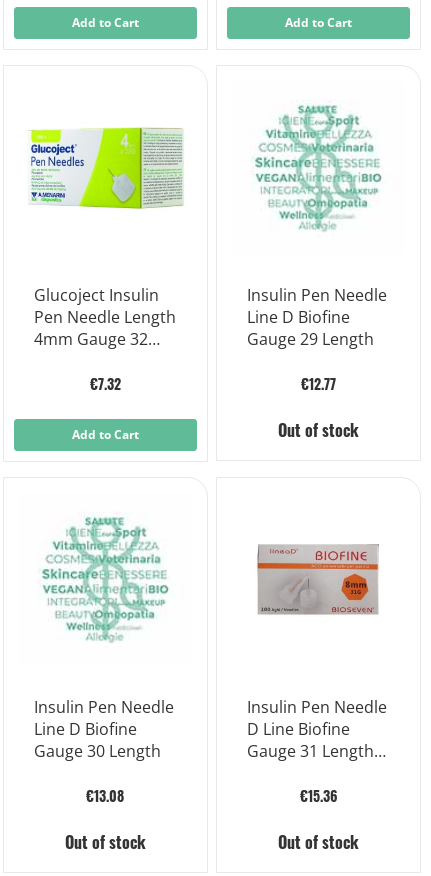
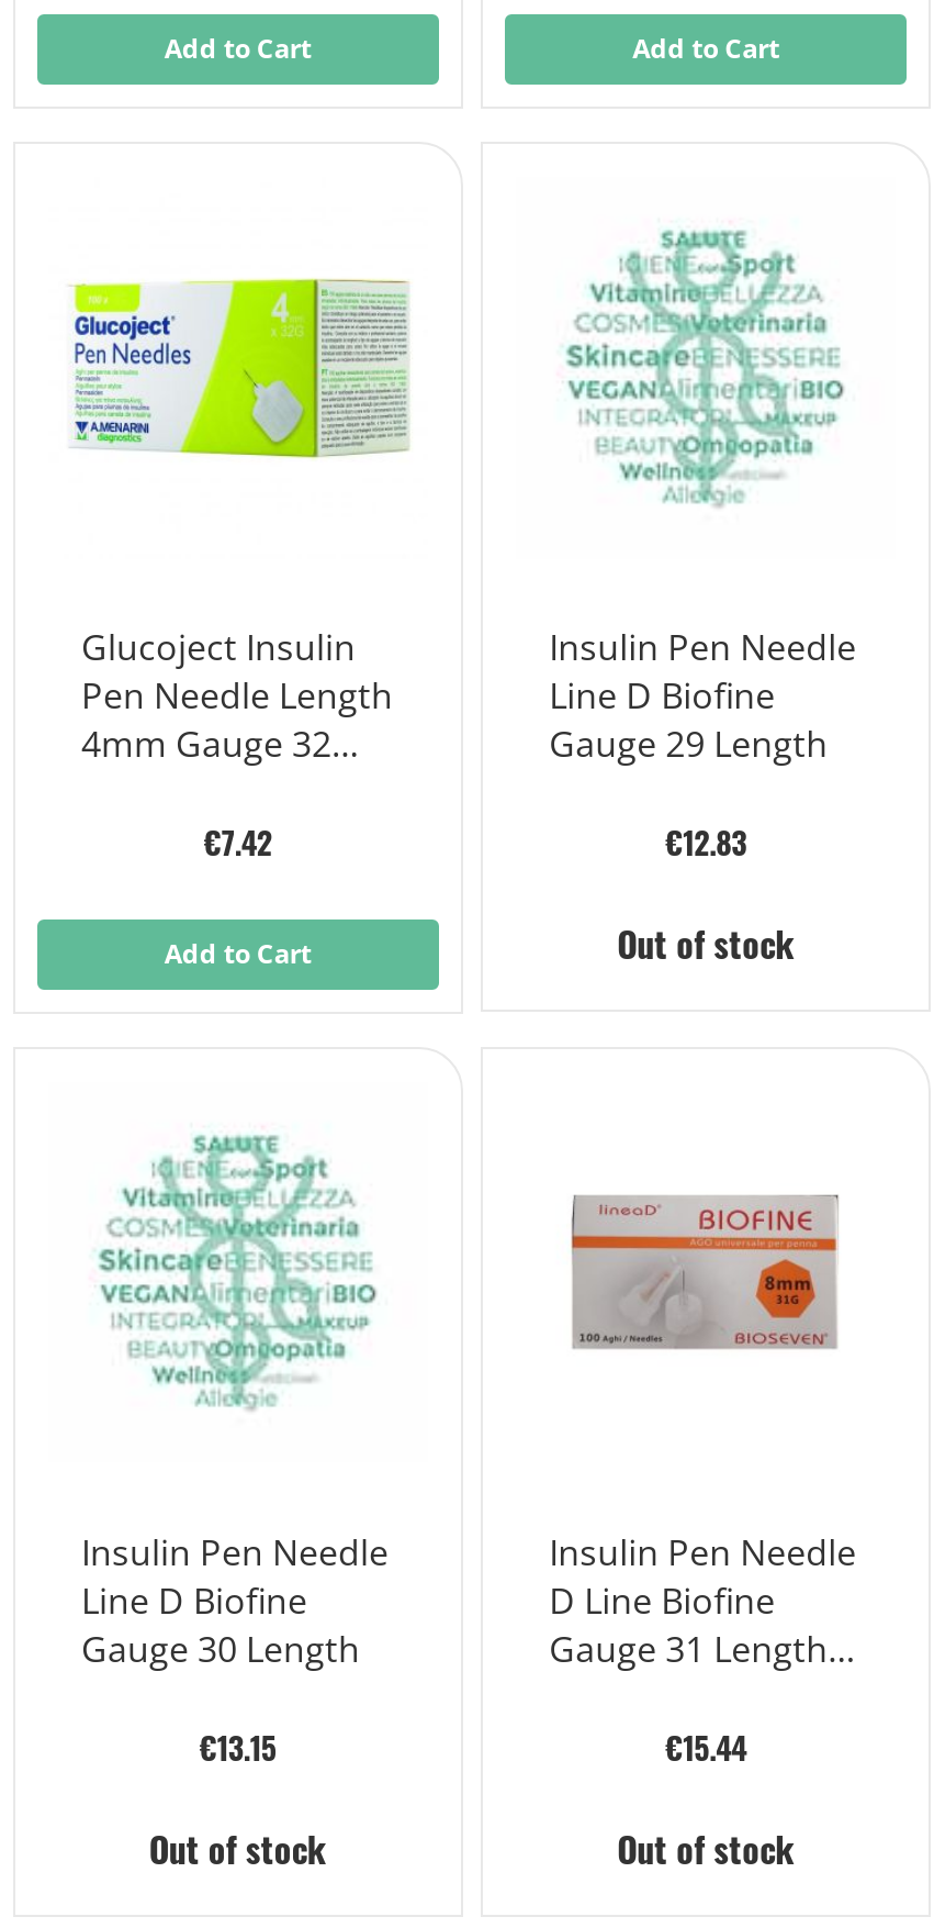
[90,373,121,394] €7.32 -> [204,819,272,865] €7.42
[301,373,336,394] €12.77 -> [665,819,747,865] €12.83
[86,785,124,806] €13.08 -> [200,1724,276,1770] €13.15
[300,785,338,806] €15.36 -> [665,1724,747,1770] €15.44

